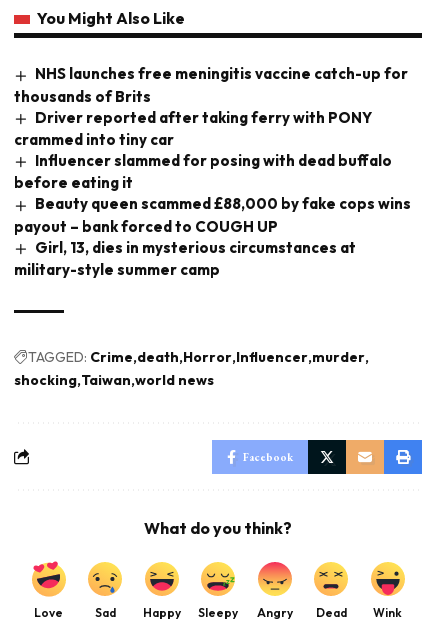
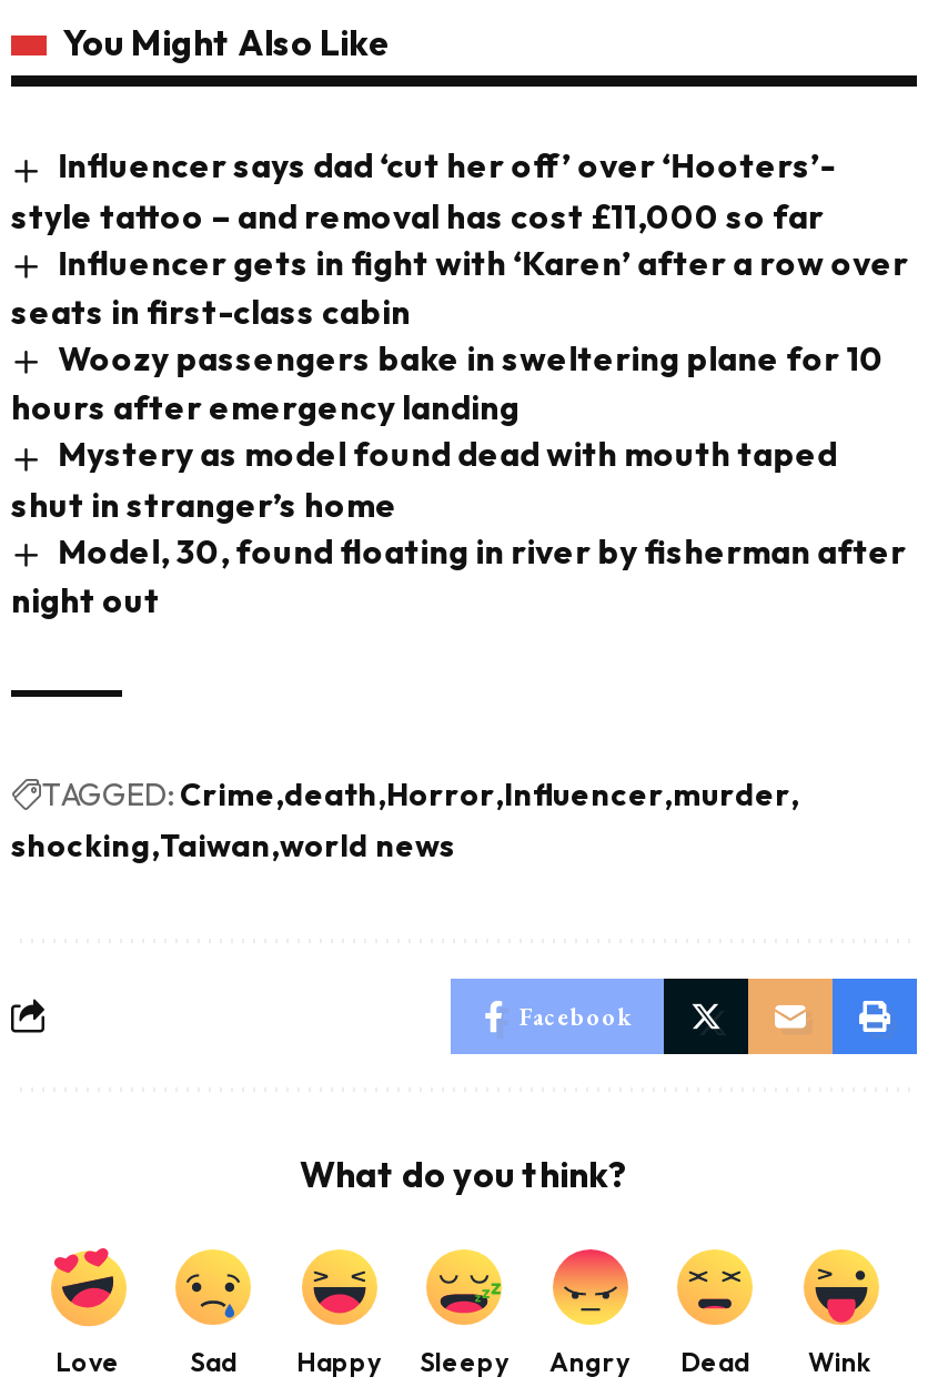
[14,64,411,279] NHS launches free meningitis vaccine catch-up for | thousands of Brits | Driver reported after taking ferry with PONY | crammed into tiny car | Influencer slammed for posing with dead buffalo | before eating it | Beauty queen scammed £88,000 by fake cops wins | payout – bank forced to COUGH UP | Girl, 13, dies in mysterious circumstances at | military-style summer camp -> [11,145,908,621] Influencer says dad ‘cut her off’ over ‘Hooters’- | style tattoo – and removal has cost £11,000 so far | Influencer gets in fight with ‘Karen’ after a row over | seats in first-class cabin | Woozy passengers bake in sweltering plane for 10 | hours after emergency landing | Mystery as model found dead with mouth taped | shut in stranger’s home | Model, 30, found floating in river by fisherman after | night out

